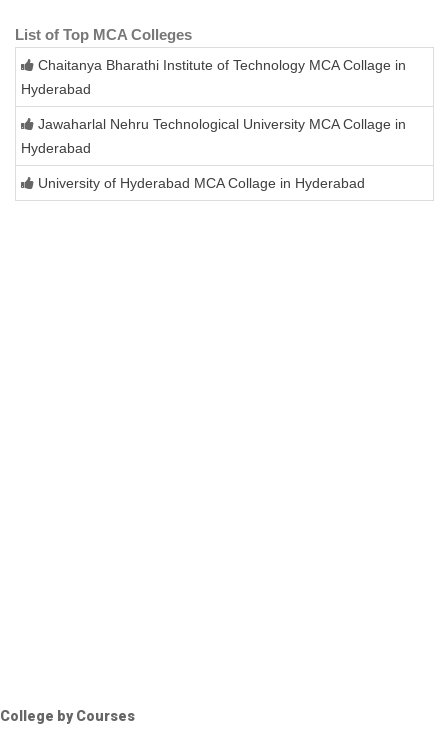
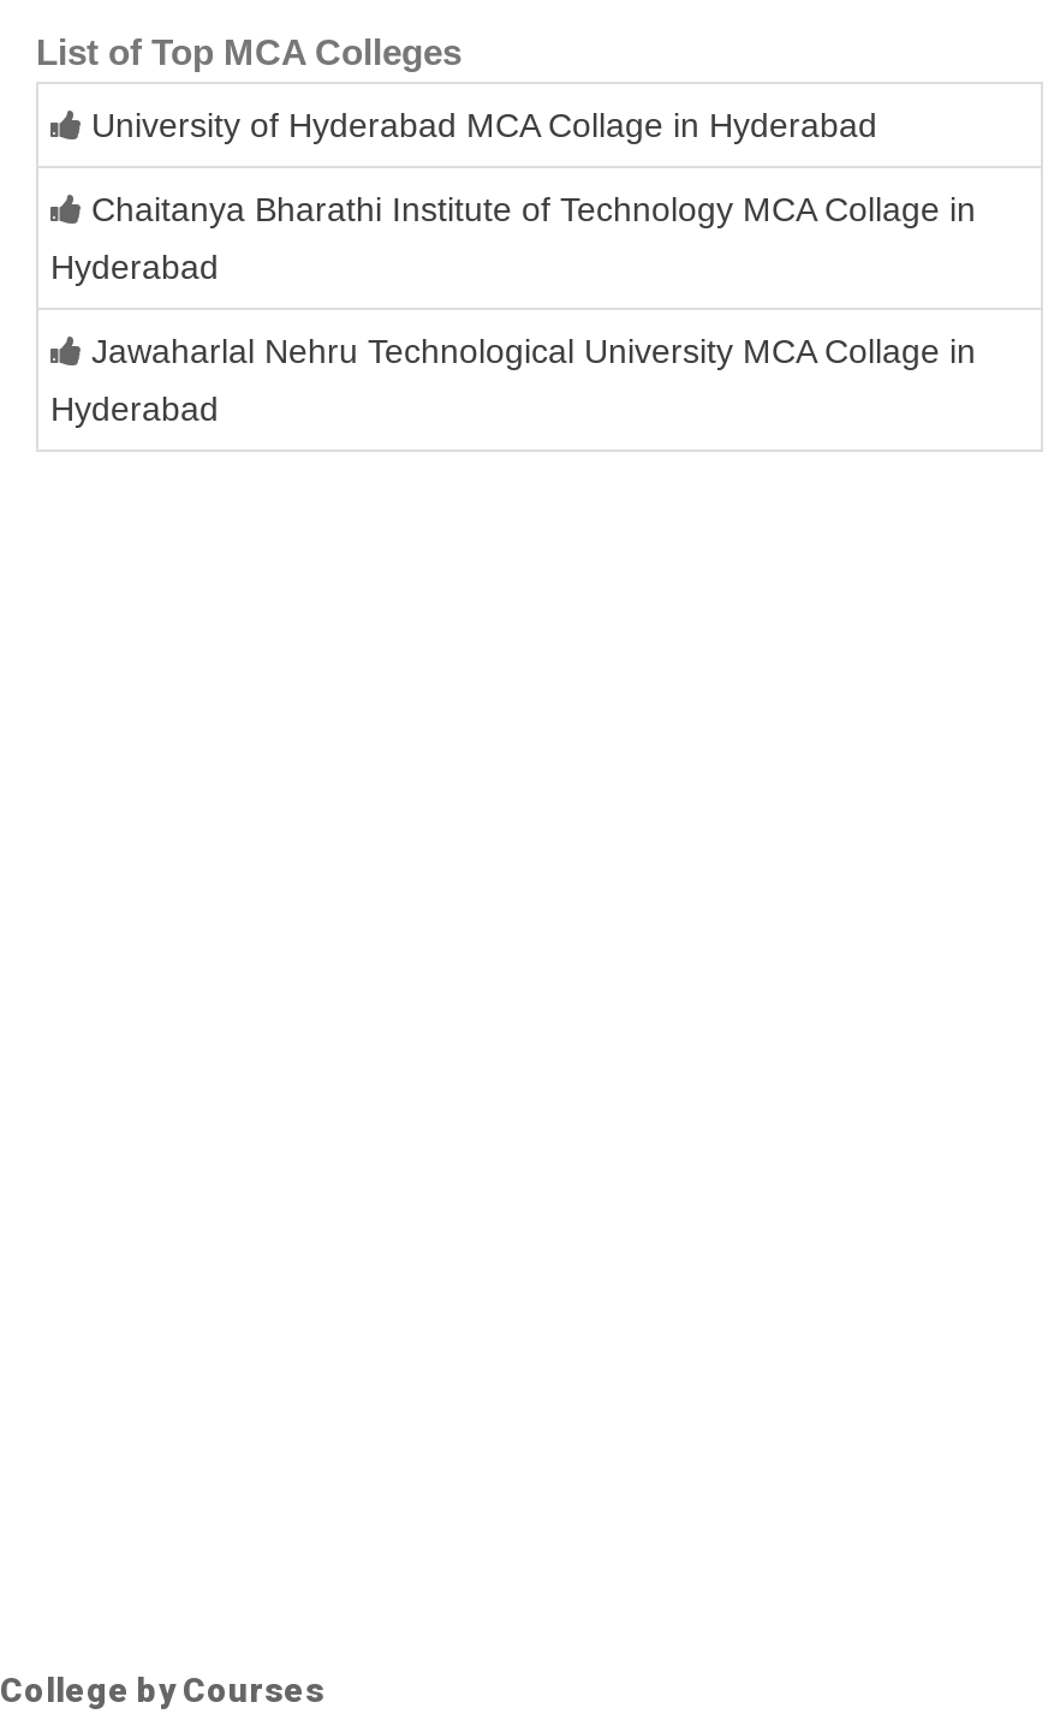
moved [21,57,406,156] -> [50,189,976,427]: Chaitanya Bharathi Institute of Technology MCA Collage in | Hyderabad | Jawaharlal Nehru Technological University MCA Collage in | Hyderabad
moved [38,175,365,191] -> [91,105,877,143]: University of Hyderabad MCA Collage in Hyderabad

